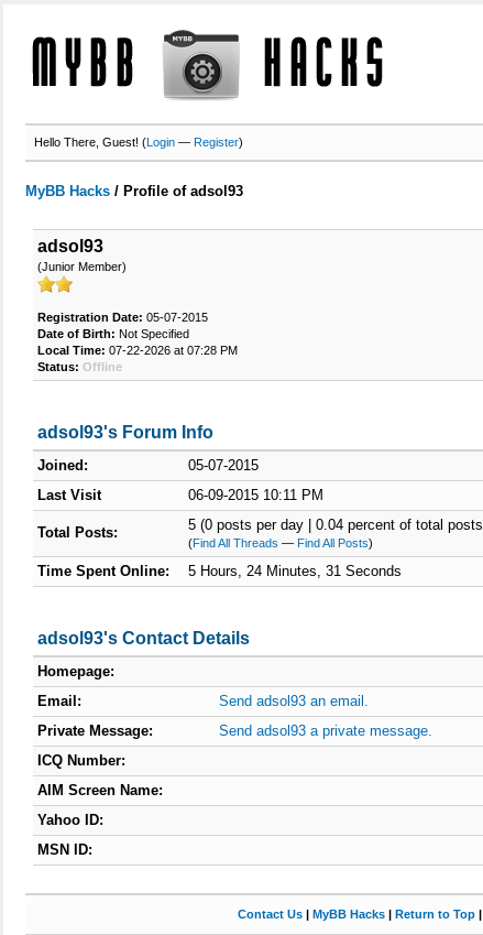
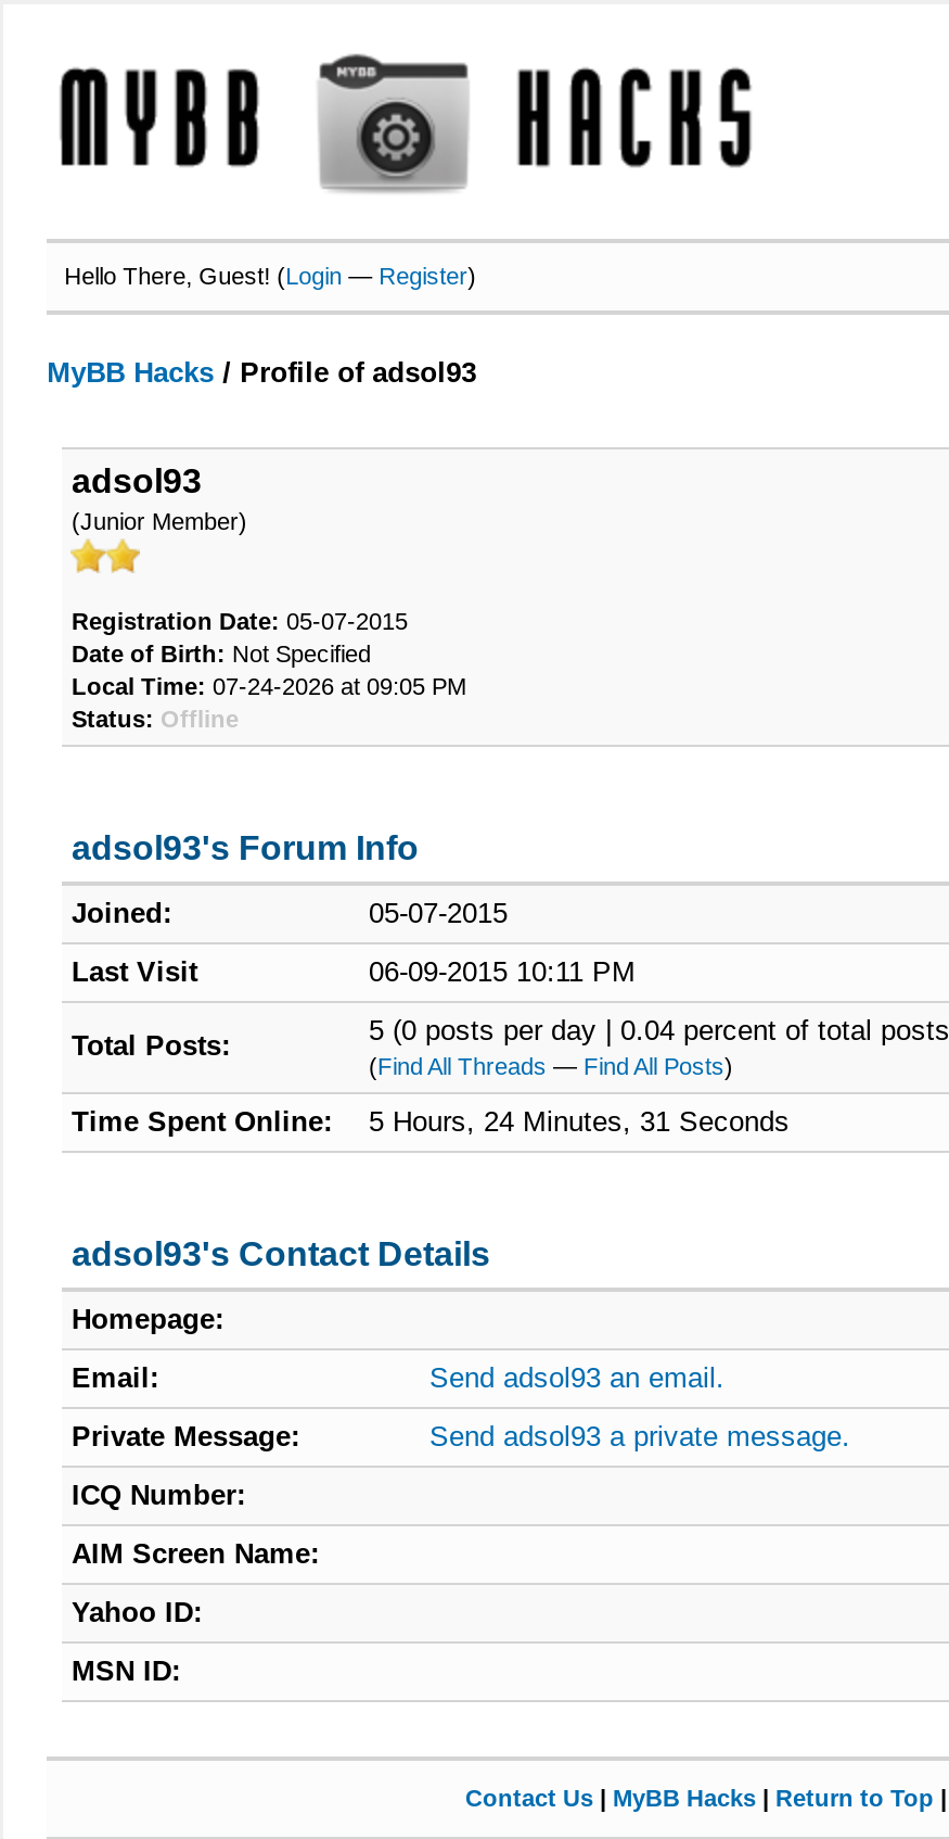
[38,344,238,357] Local Time: 07-22-2026 at 07:28 PM -> [72,673,466,699] Local Time: 07-24-2026 at 09:05 PM

